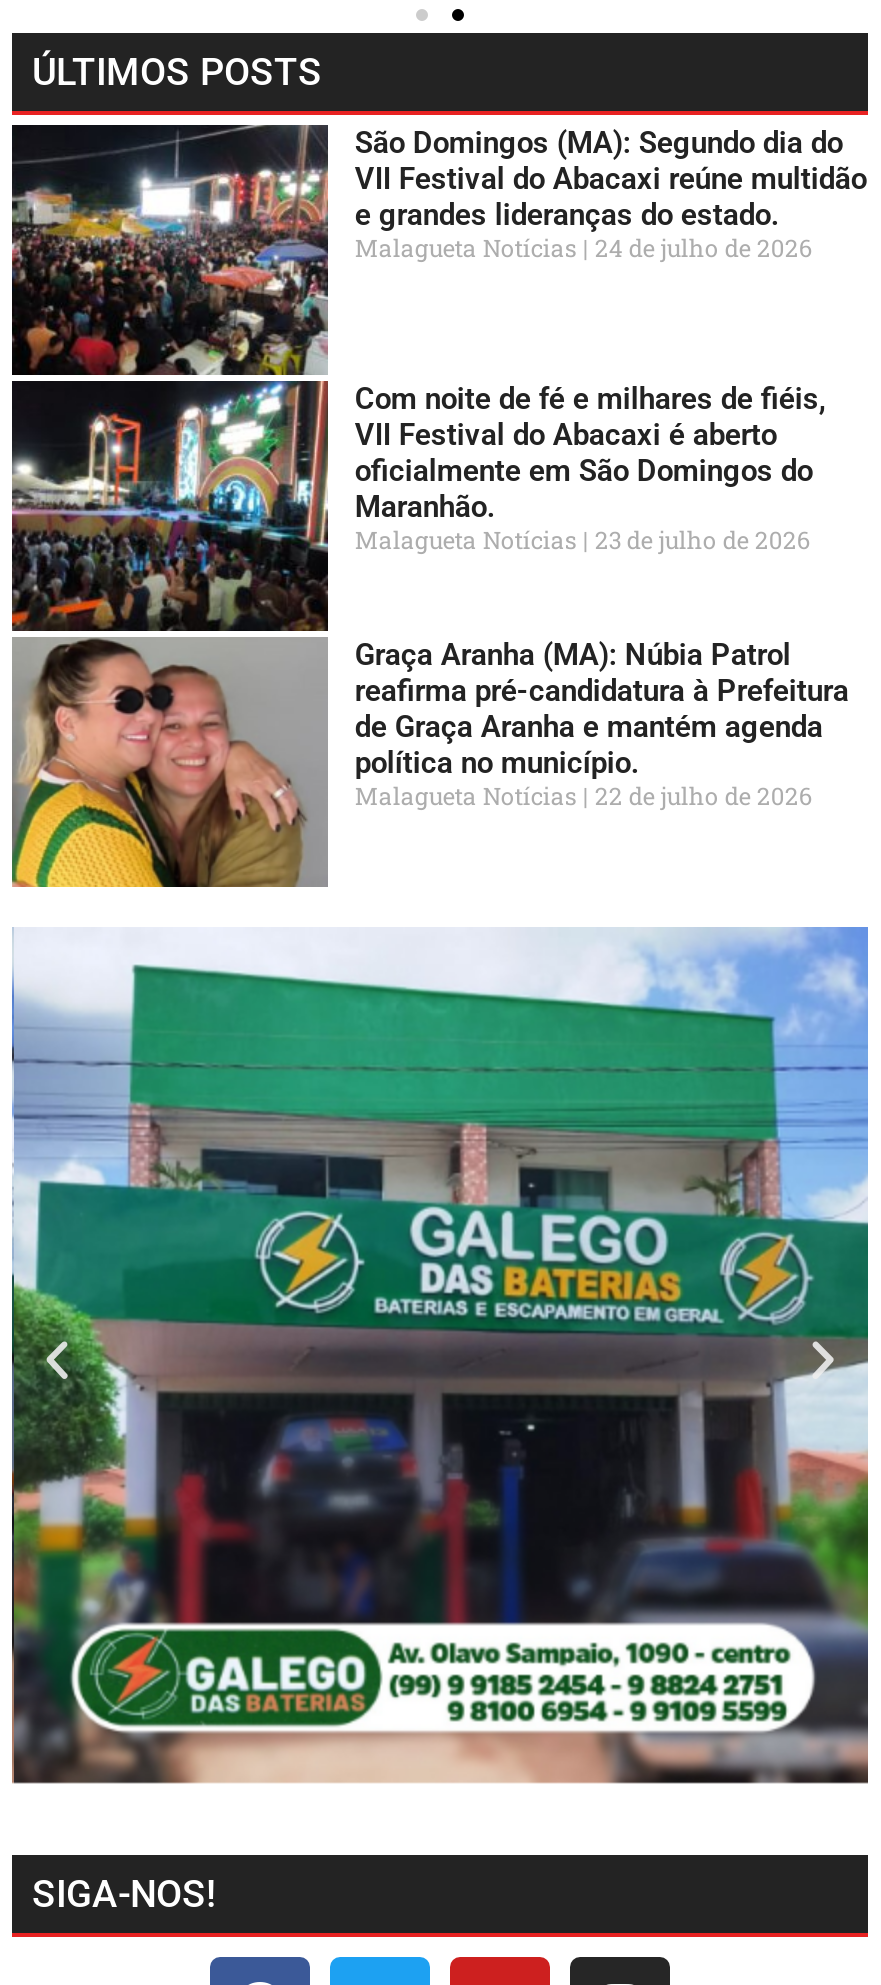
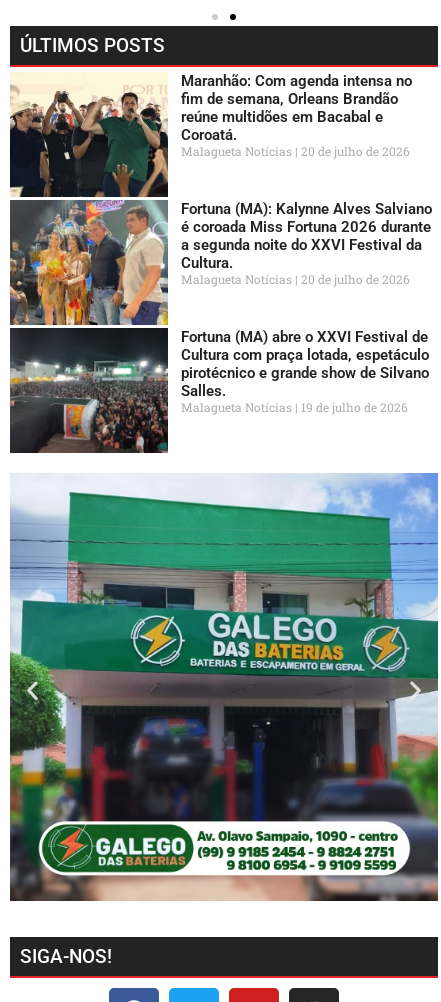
[10,123,867,889] [image] | São Domingos (MA): Segundo dia do | VII Festival do Abacaxi reúne multidão | e grandes lideranças do estado. | Malagueta Notícias 24 de julho de 2026 -> [9,72,412,454] [image] | Maranhão: Com agenda intensa no | fim de semana, Orleans Brandão | reúne multidões em Bacabal e | Coroatá. | Malagueta Notícias 20 de julho de 2026
[355,380,827,554] Com noite de fé e milhares de fiéis, | VII Festival do Abacaxi é aberto | oficialmente em São Domingos do | Maranhão. | Malagueta Notícias 23 de julho de 2026 -> [181,200,432,287] Fortuna (MA): Kalynne Alves Salviano | é coroada Miss Fortuna 2026 durante | a segunda noite do XXVI Festival da | Cultura. | Malagueta Notícias 20 de julho de 2026
[355,637,849,811] Graça Aranha (MA): Núbia Patrol | reafirma pré-candidatura à Prefeitura | de Graça Aranha e mantém agenda | política no município. | Malagueta Notícias 22 de julho de 2026 -> [181,328,429,415] Fortuna (MA) abre o XXVI Festival de | Cultura com praça lotada, espetáculo | pirotécnico e grande show de Silvano | Salles. | Malagueta Notícias 19 de julho de 2026

